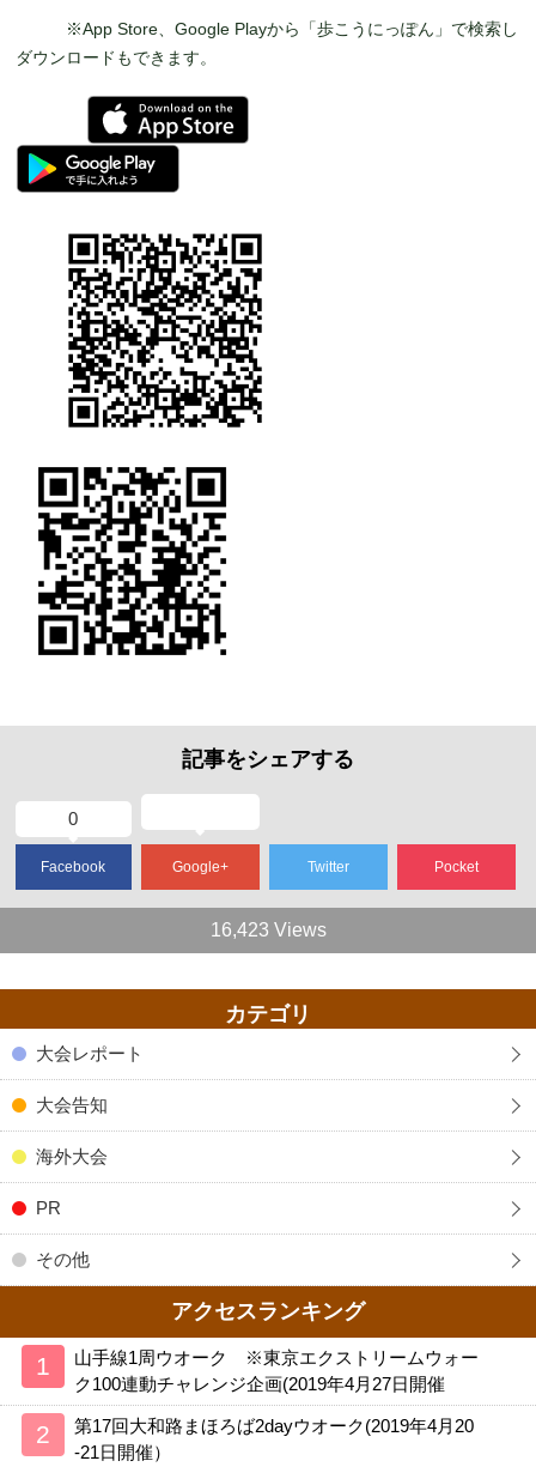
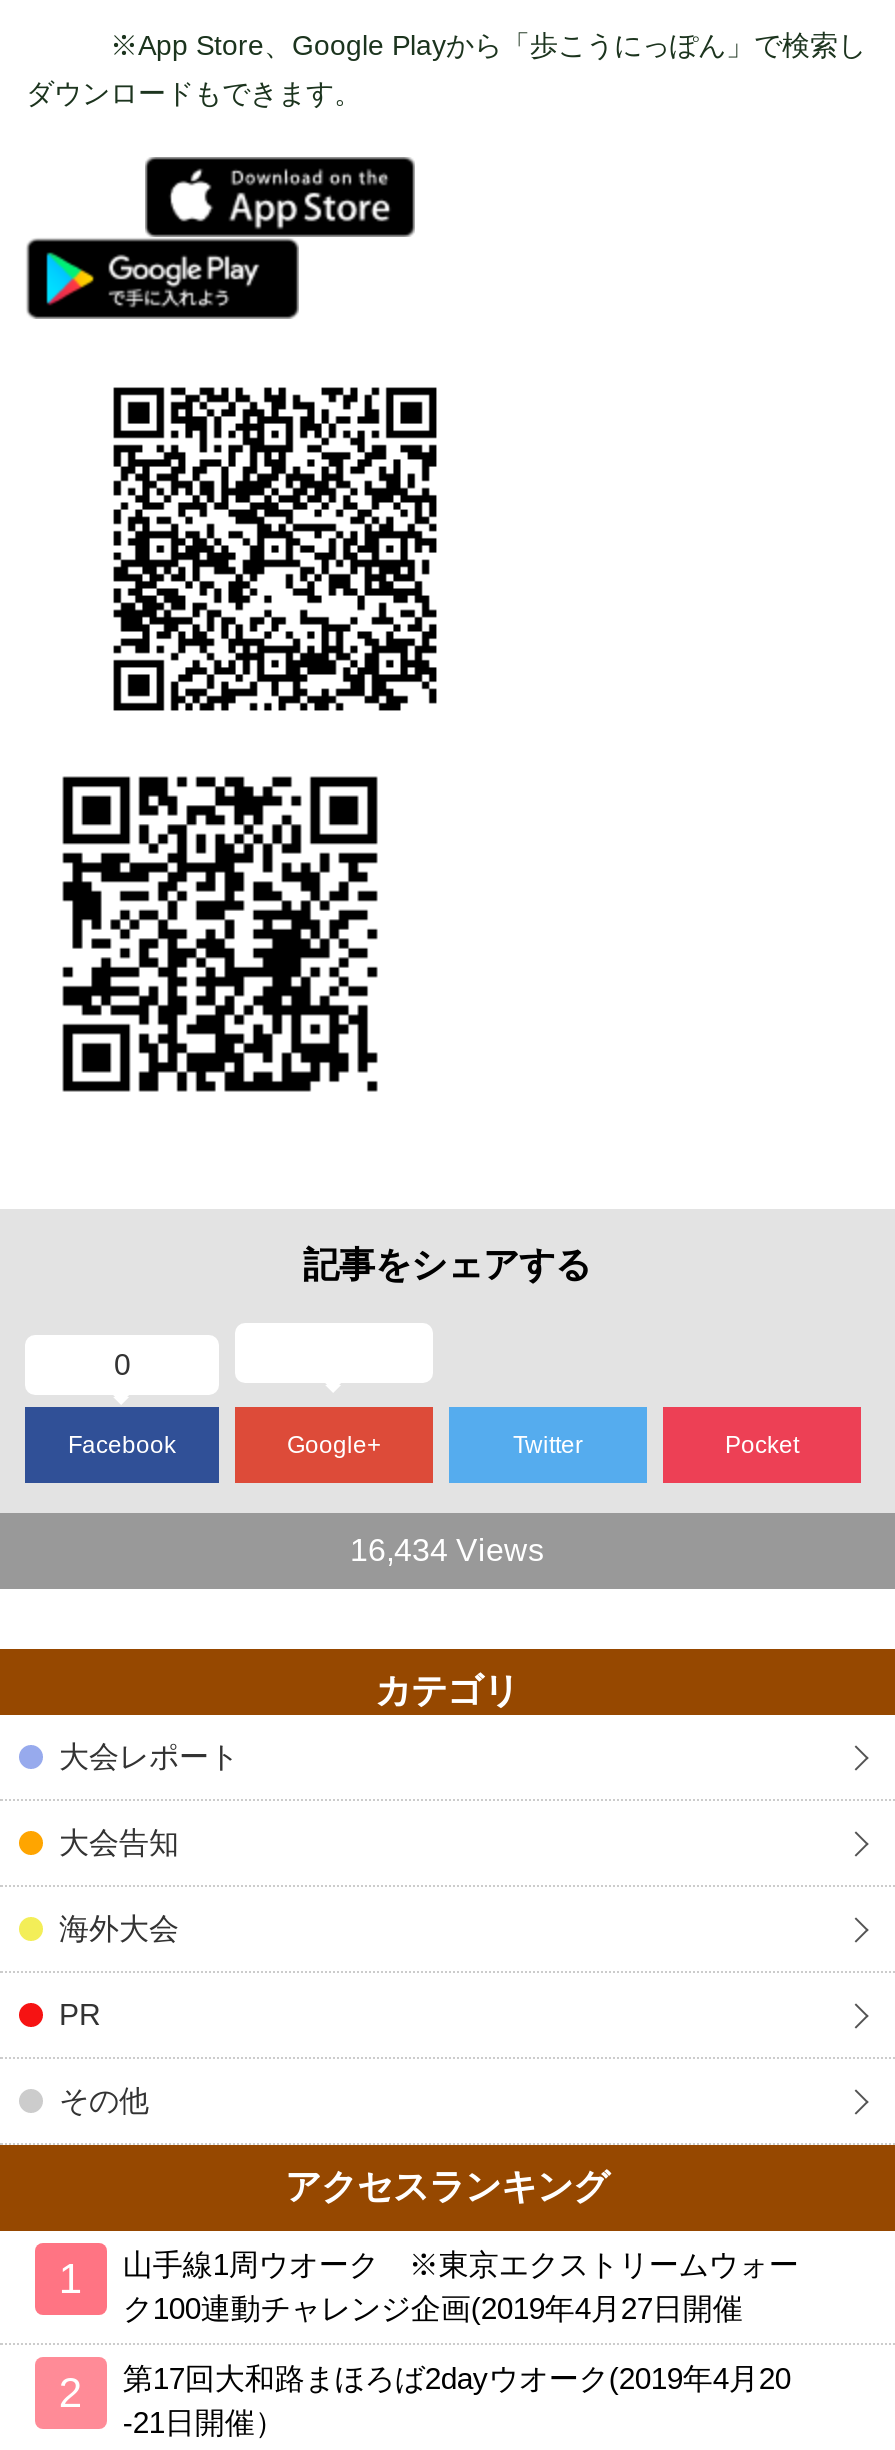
[210,920,326,940] 16,423 Views -> [350,1533,544,1567] 16,434 Views

